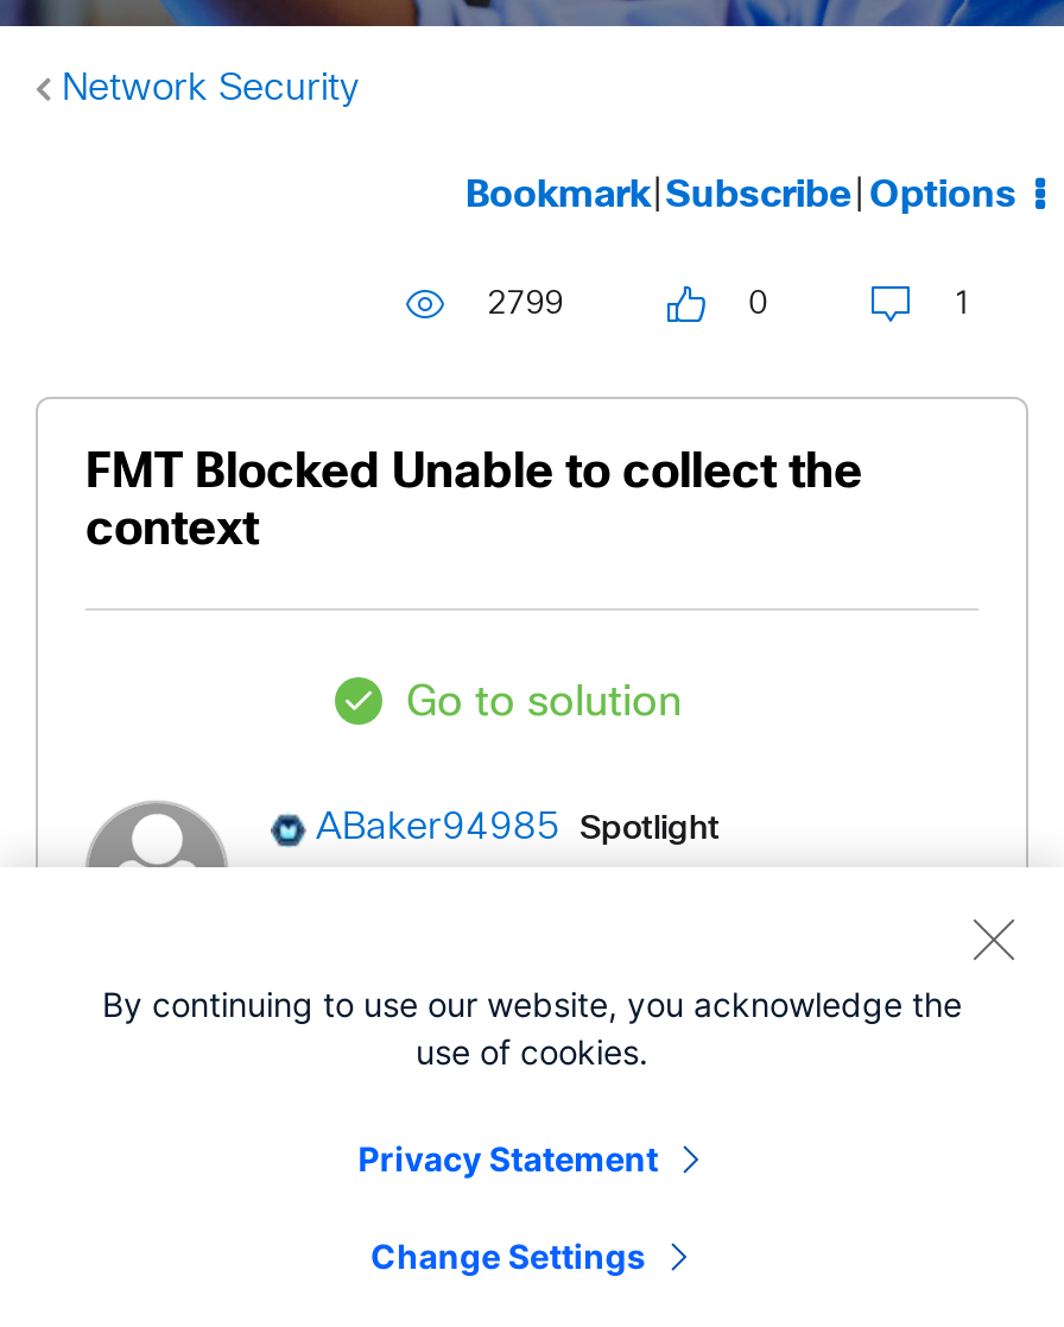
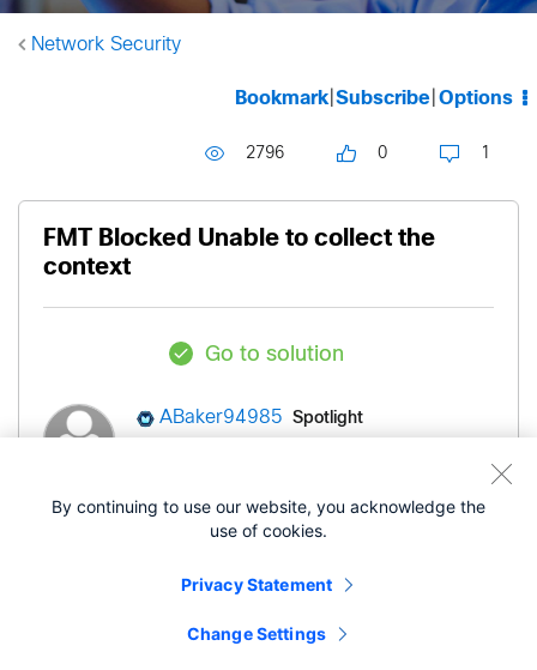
[487,290,563,321] 2799 -> [246,146,284,162] 2796

